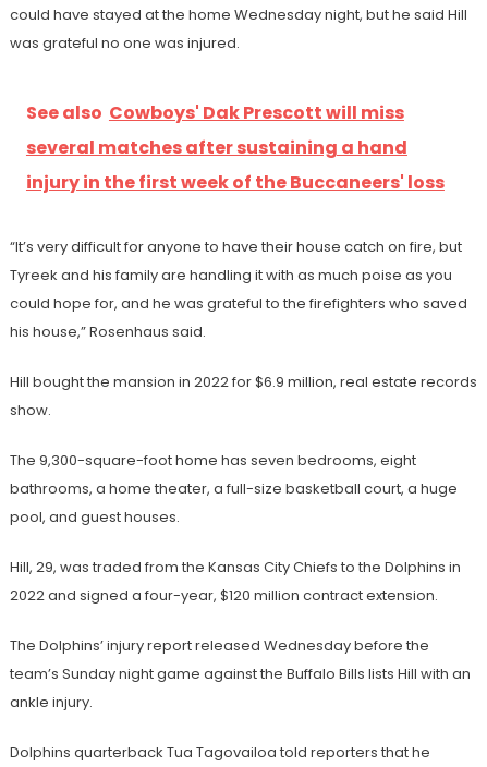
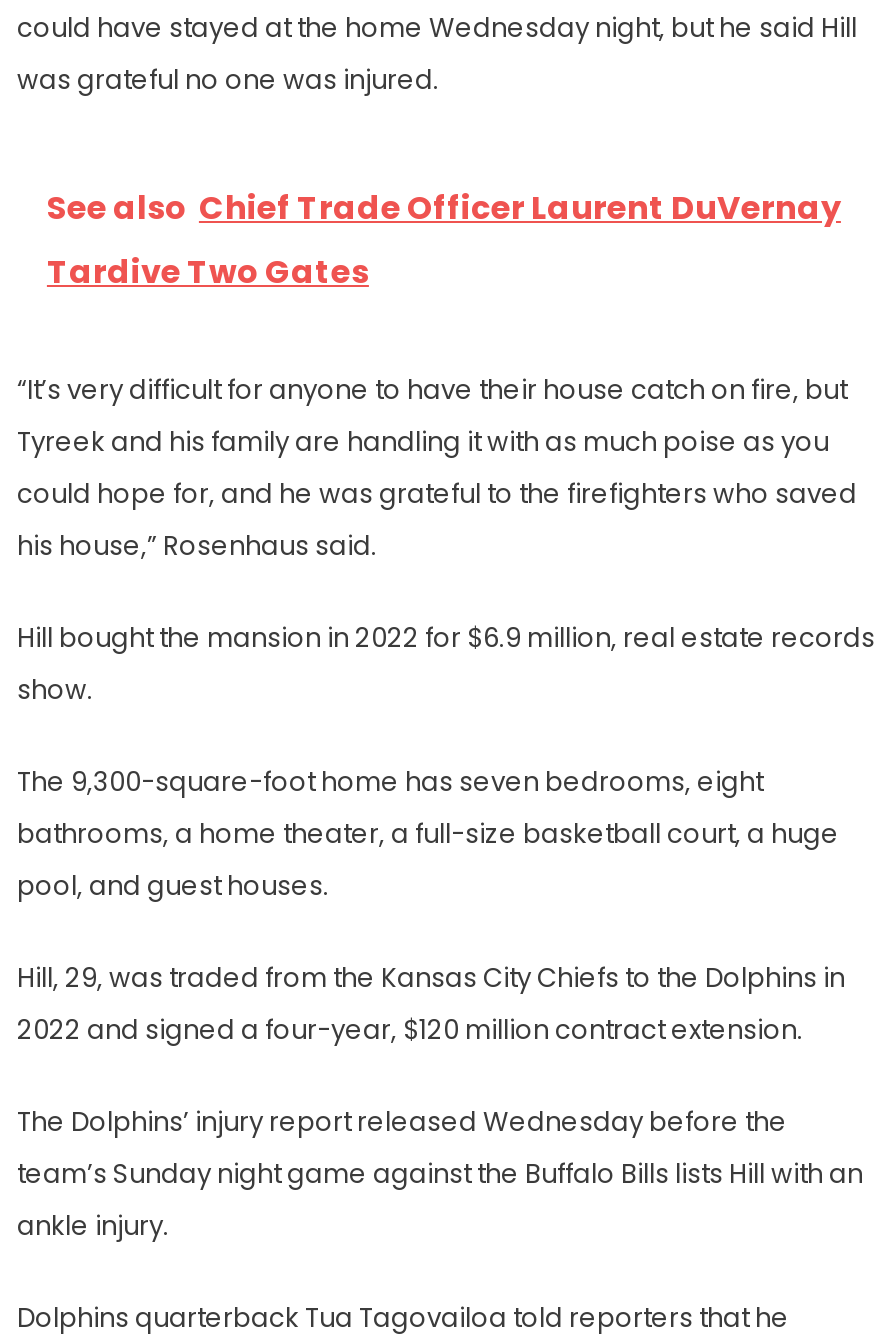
[26,100,445,195] See also Cowboys' Dak Prescott will miss | several matches after sustaining a hand | injury in the first week of the Buccaneers' loss -> [47,184,841,294] See also Chief Trade Officer Laurent DuVernay | Tardive Two Gates

